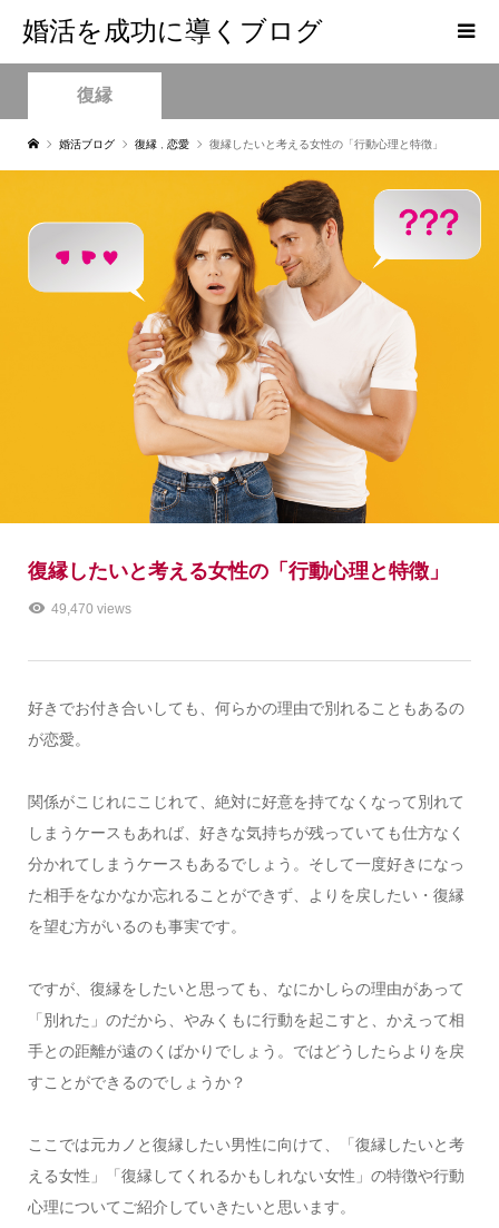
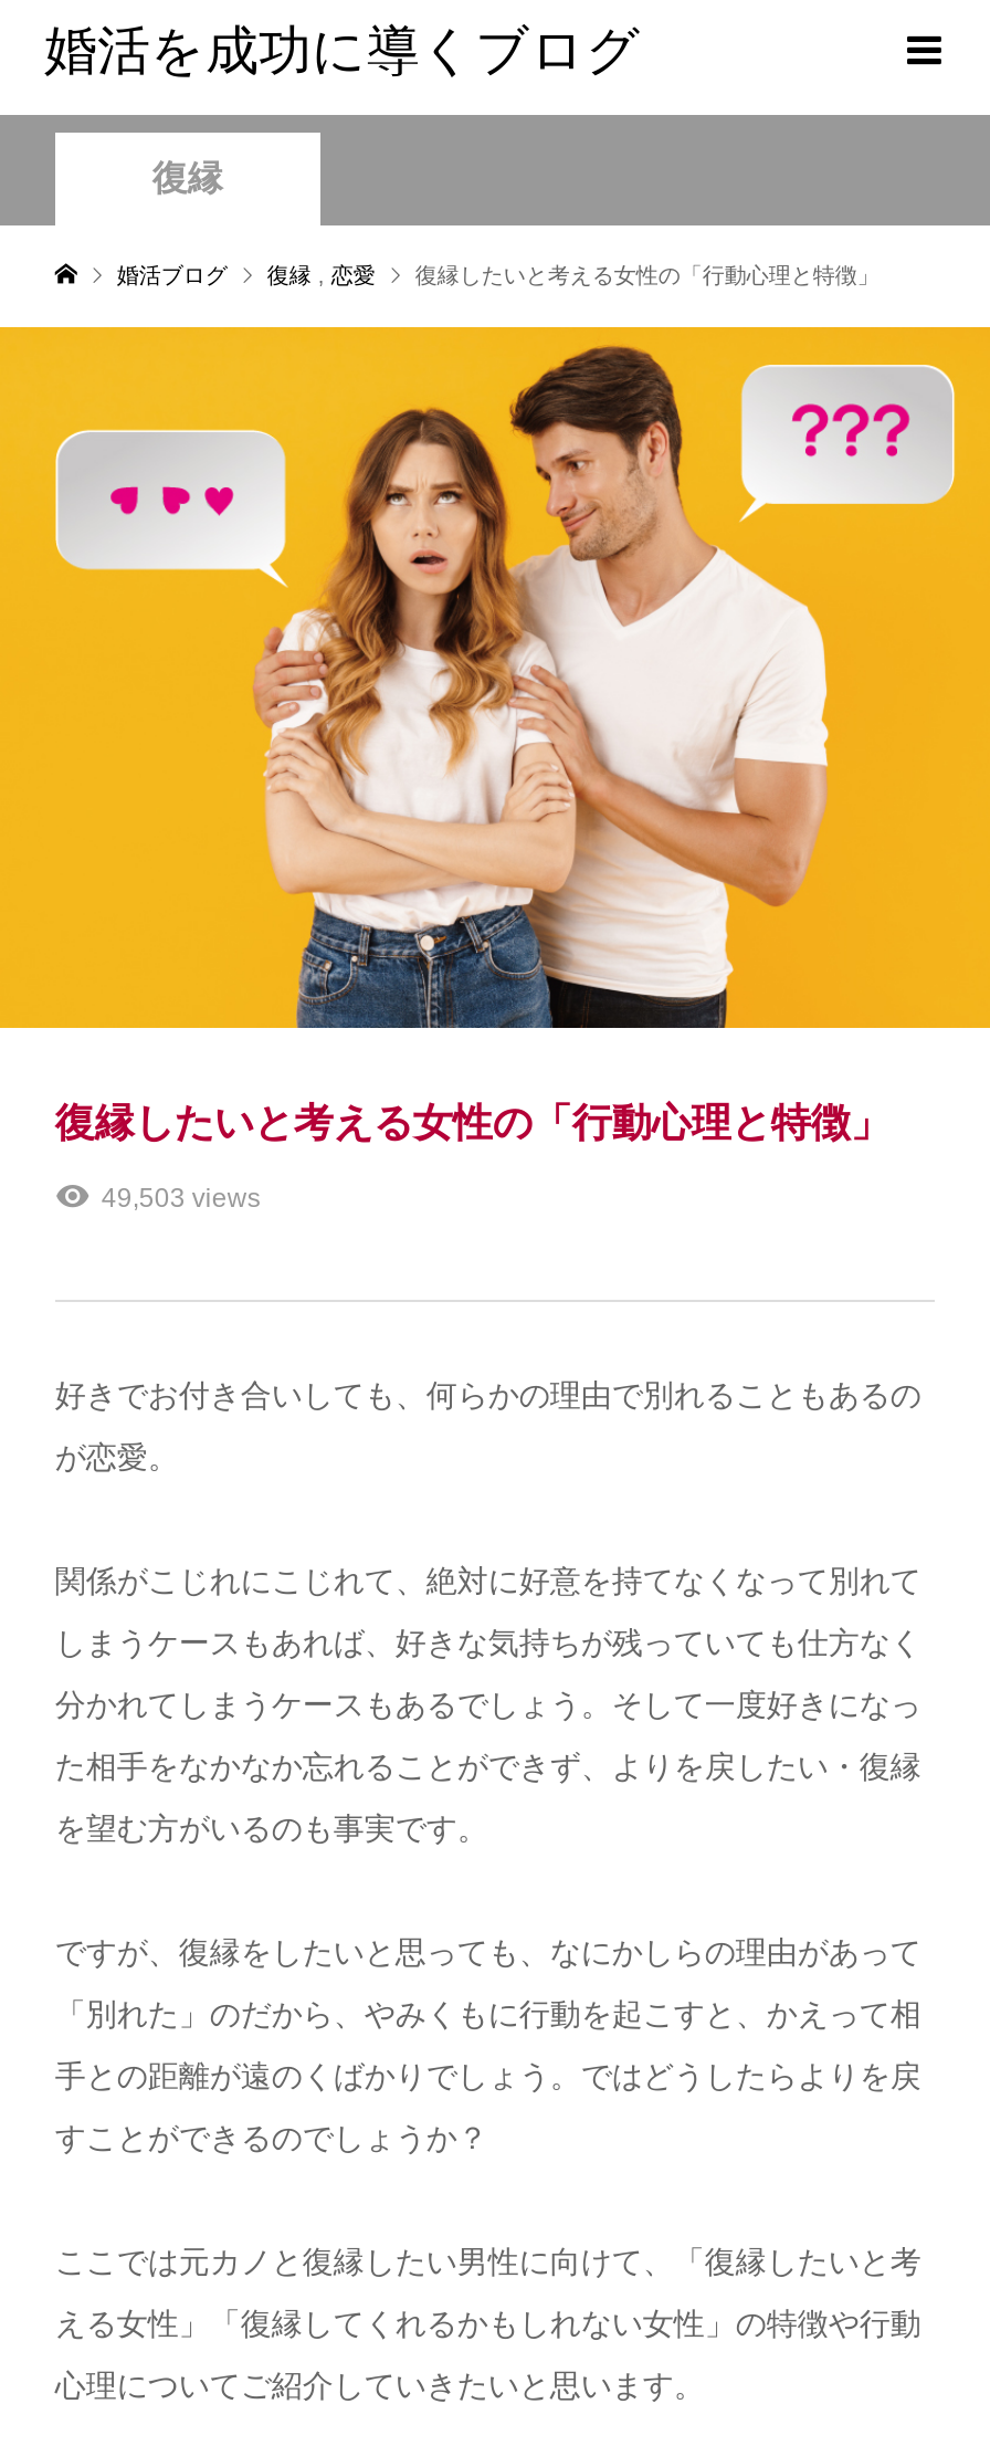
[51,601,131,616] 49,470 views -> [101,1182,261,1212] 49,503 views

